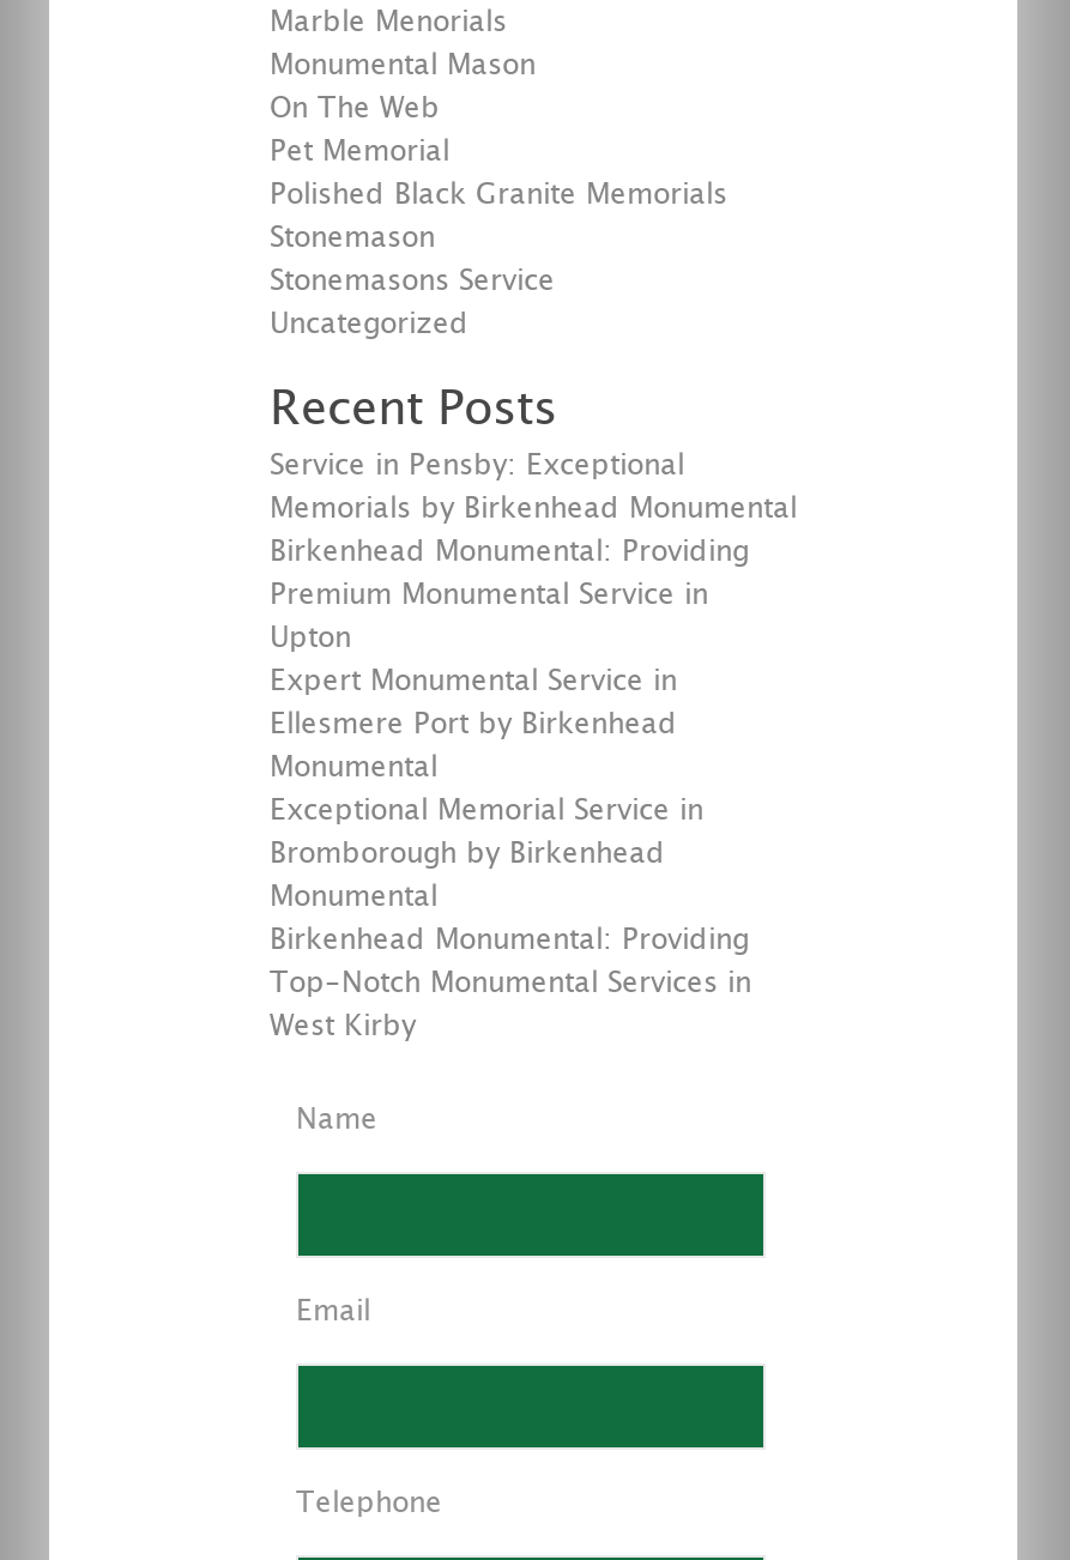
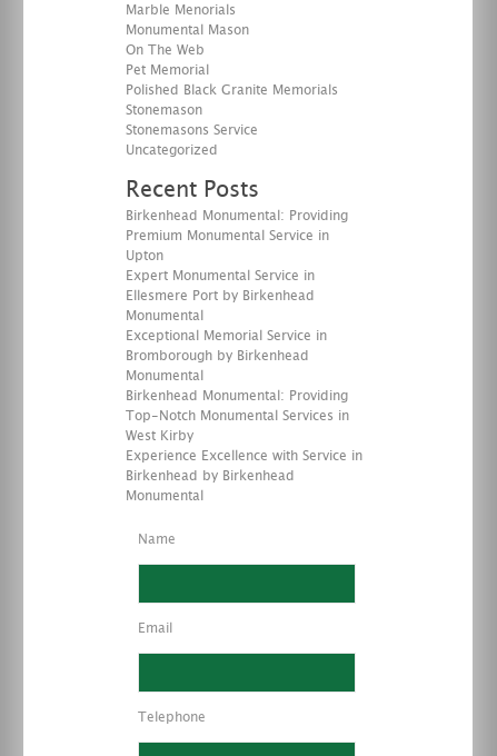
[270,451,797,522] Service in Pensby: Exceptional | Memorials by Birkenhead Monumental -> none
moved [270,537,751,1040] -> [126,209,349,442]: Birkenhead Monumental: Providing | Premium Monumental Service in | Upton | ... | Top-Notch Monumental Services in | West Kirby
none -> [126,449,362,503] Experience Excellence with Service in | Birkenhead by Birkenhead | Monumental

